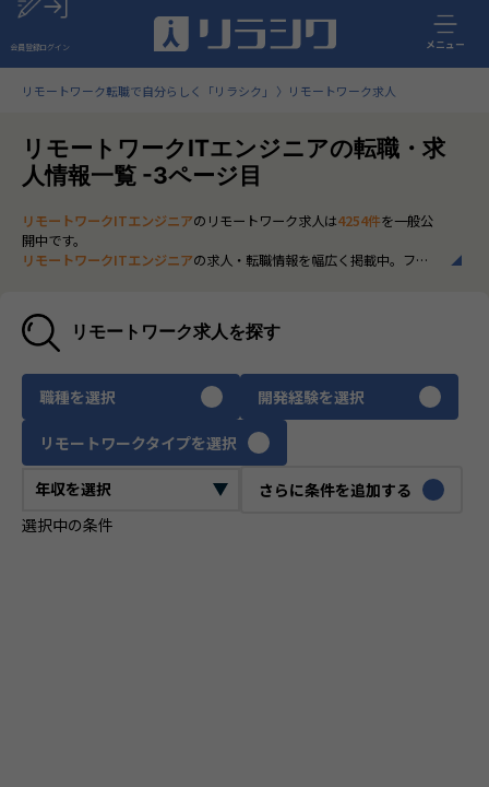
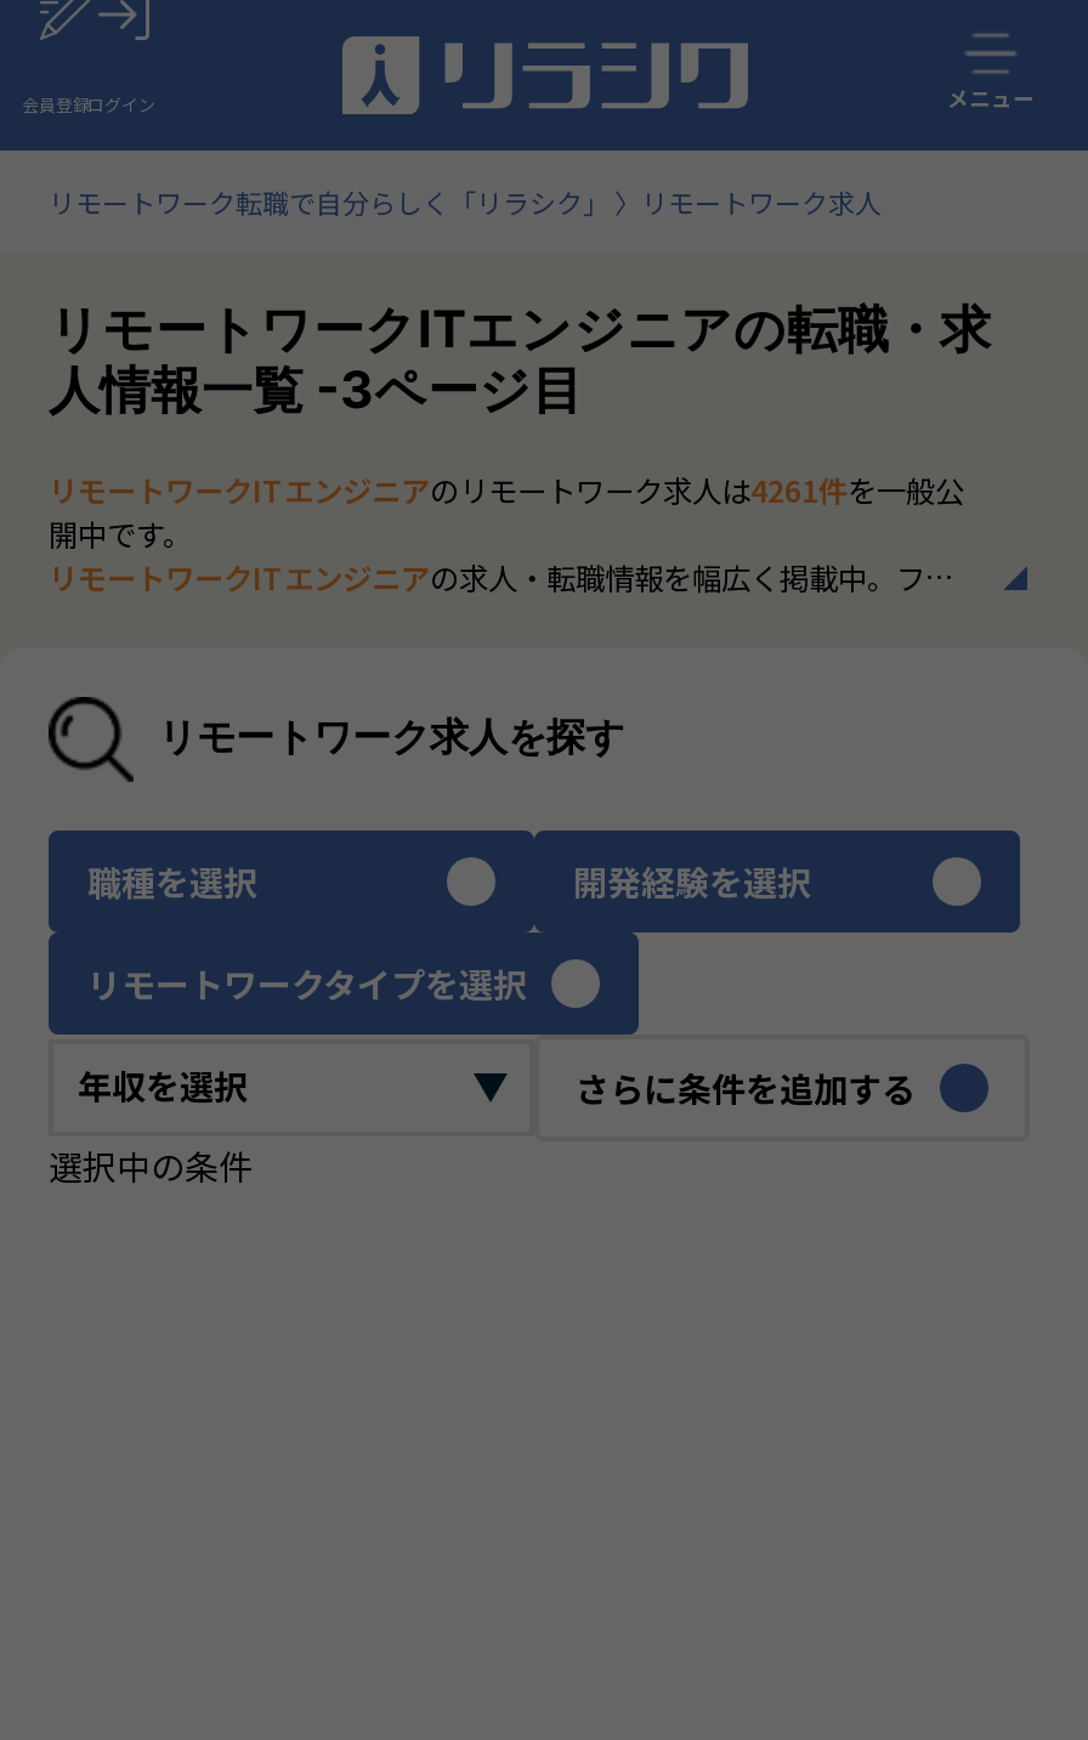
[22,211,433,230] リモートワークITエンジニアのリモートワーク求人は4254件を一般公 -> [49,468,964,512] リモートワークITエンジニアのリモートワーク求人は4261件を一般公

